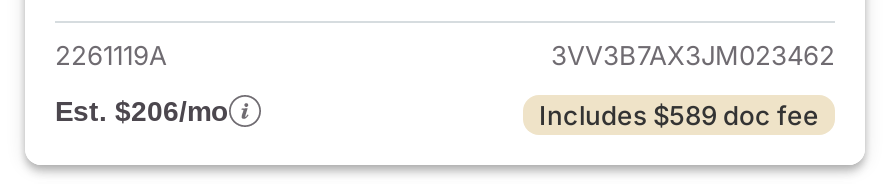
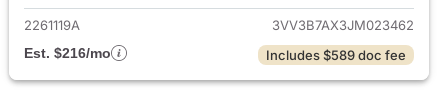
[55,95,229,127] Est. $206/mo -> [24,45,111,61] Est. $216/mo

